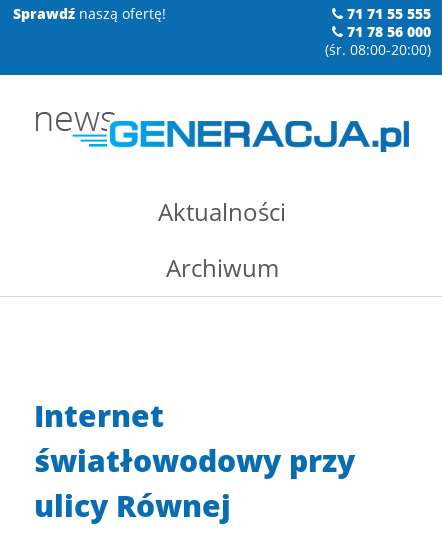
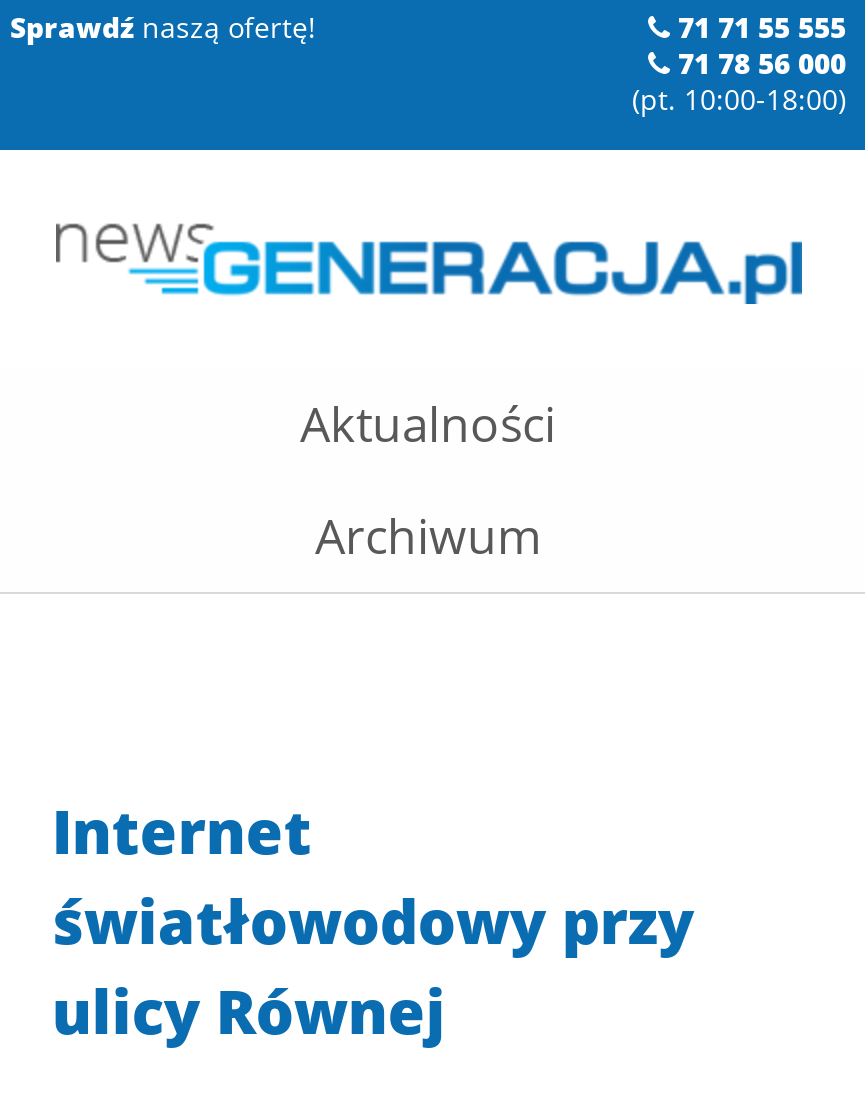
[325,40,431,59] (śr. 08:00-20:00) -> [632,80,846,118] (pt. 10:00-18:00)

